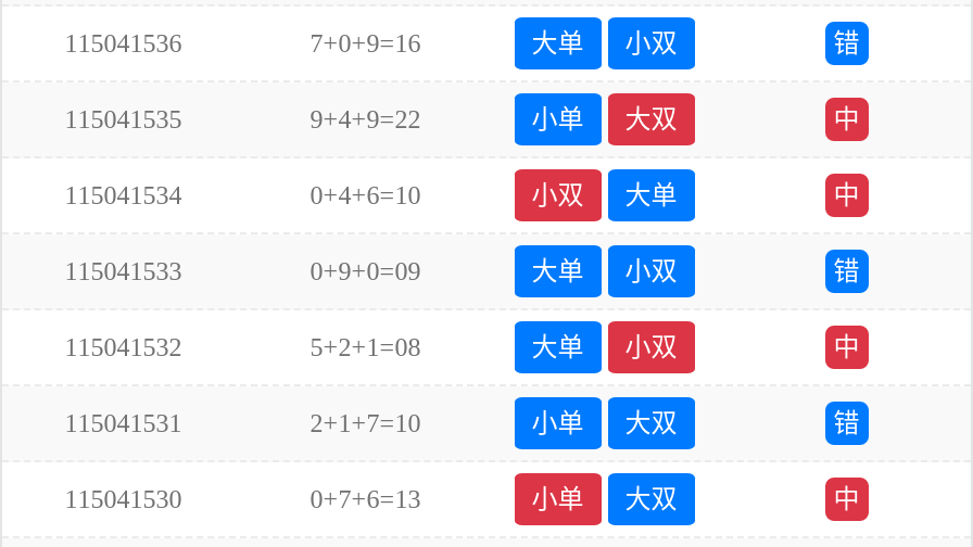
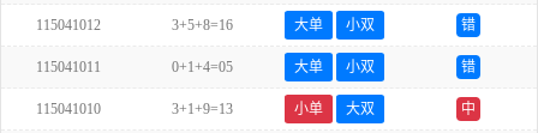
[65,28,421,59] 115041536 | 7+0+9=16 -> [36,17,233,34] 115041012 | 3+5+8=16
[65,104,860,287] 115041535 | 9+4+9=22 | 小单 | 大双 | 中 | 115041534 | 0+4+6=10 | 小双 | 大单 | 中 | 115041533 | 0+9+0=09 -> [36,59,233,75] 115041011 | 0+1+4=05
[65,332,860,514] 115041532 | 5+2+1=08 | 大单 | 小双 | 中 | 115041531 | 2+1+7=10 | 小单 | 大双 | 错 | 115041530 | 0+7+6=13 -> [36,101,233,117] 115041010 | 3+1+9=13

